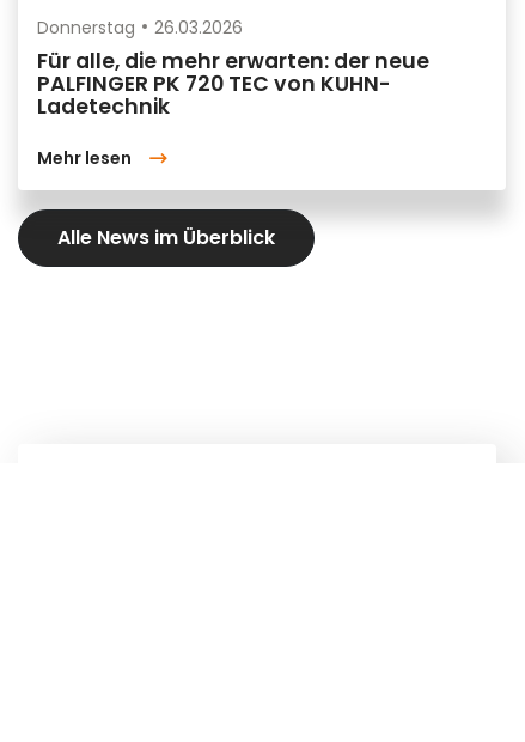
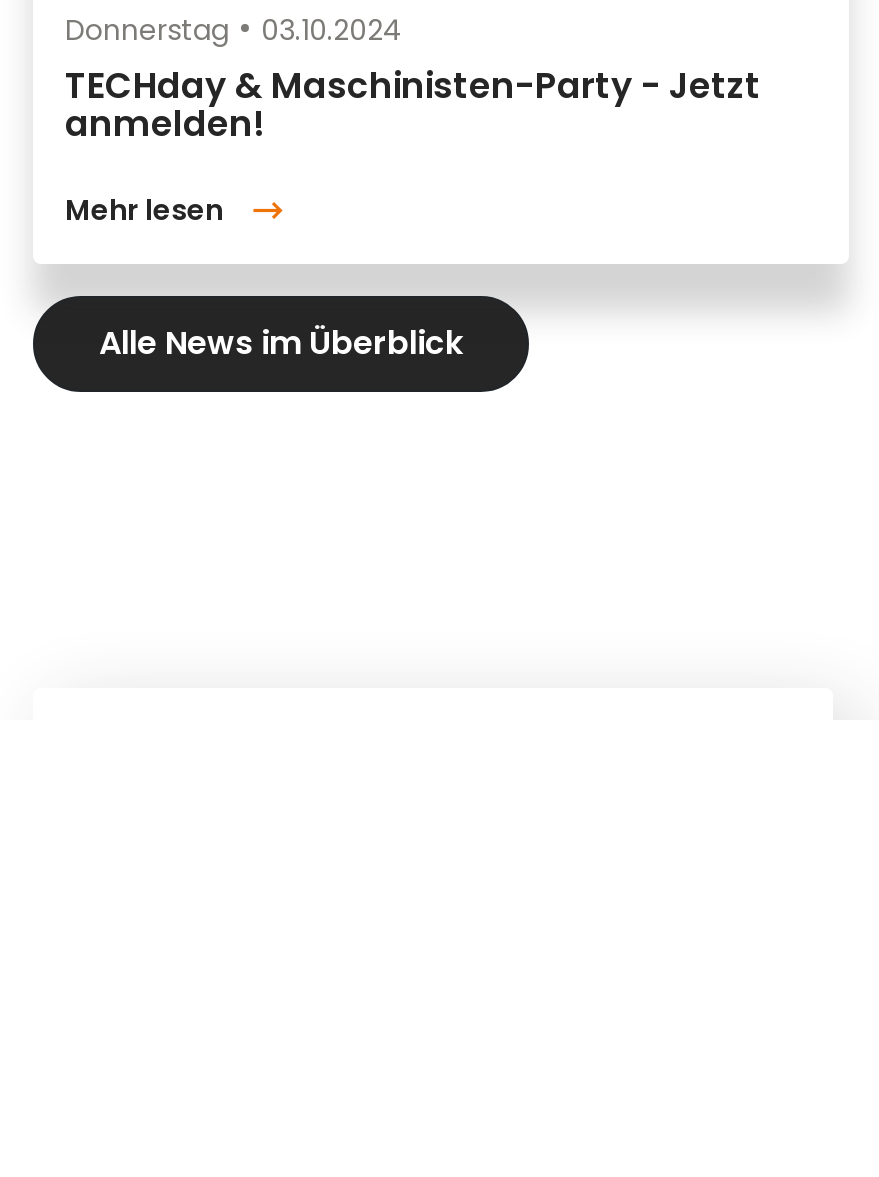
[37,16,429,121] 26.03.2026 | Für alle, die mehr erwarten: der neue | PALFINGER PK 720 TEC von KUHN- | Ladetechnik -> [65,11,761,149] 03.10.2024 | TECHday & Maschinisten-Party - Jetzt | anmelden!

